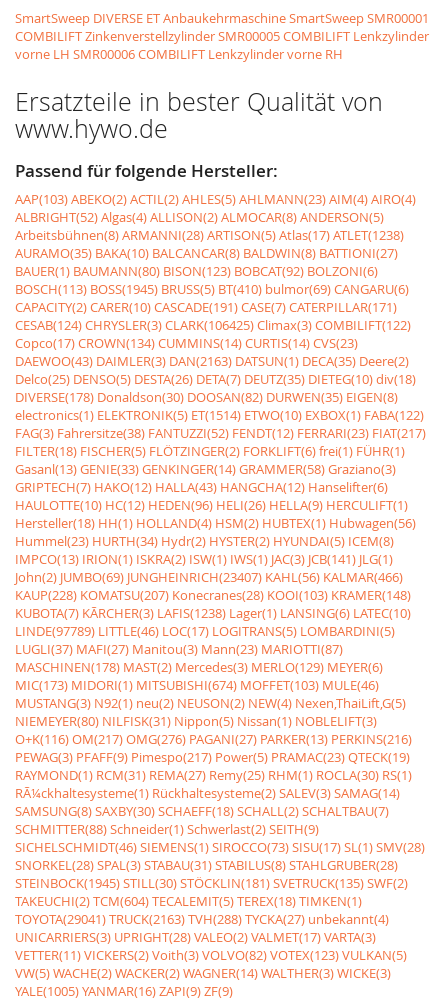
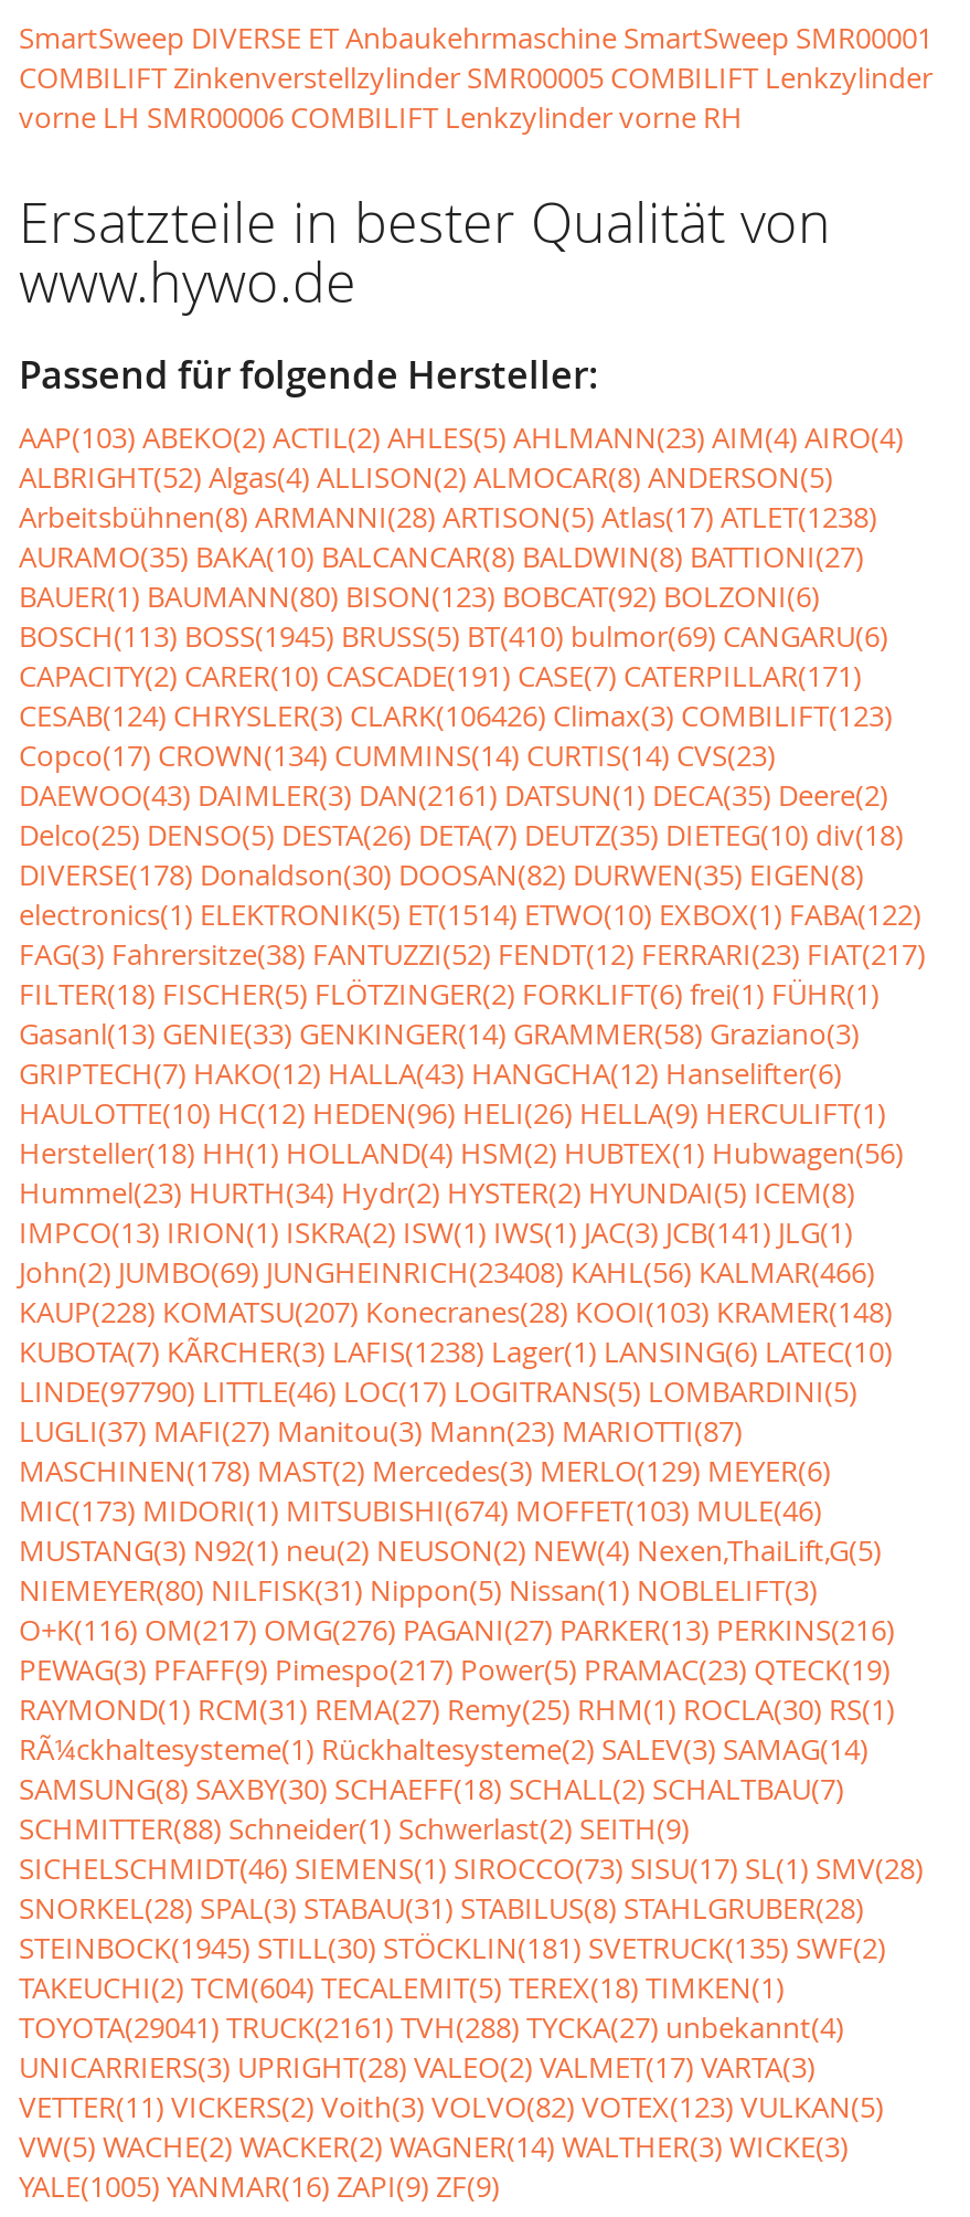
[15,316,411,334] CESAB(124) CHRYSLER(3) CLARK(106425) Climax(3) COMBILIFT(122) -> [19,696,893,735] CESAB(124) CHRYSLER(3) CLARK(106426) Climax(3) COMBILIFT(123)
[15,352,409,370] DAEWOO(43) DAIMLER(3) DAN(2163) DATSUN(1) DECA(35) Deere(2) -> [19,775,888,815] DAEWOO(43) DAIMLER(3) DAN(2161) DATSUN(1) DECA(35) Deere(2)
[15,568,403,586] John(2) JUMBO(69) JUNGHEINRICH(23407) KAHL(56) KALMAR(466) -> [19,1252,875,1292] John(2) JUMBO(69) JUNGHEINRICH(23408) KAHL(56) KALMAR(466)
[15,622,395,640] LINDE(97789) LITTLE(46) LOC(17) LOGITRANS(5) LOMBARDINI(5) -> [19,1371,857,1411] LINDE(97790) LITTLE(46) LOC(17) LOGITRANS(5) LOMBARDINI(5)
[15,910,389,928] TOYOTA(29041) TRUCK(2163) TVH(288) TYCKA(27) unbekannt(4) -> [19,2007,844,2047] TOYOTA(29041) TRUCK(2161) TVH(288) TYCKA(27) unbekannt(4)

